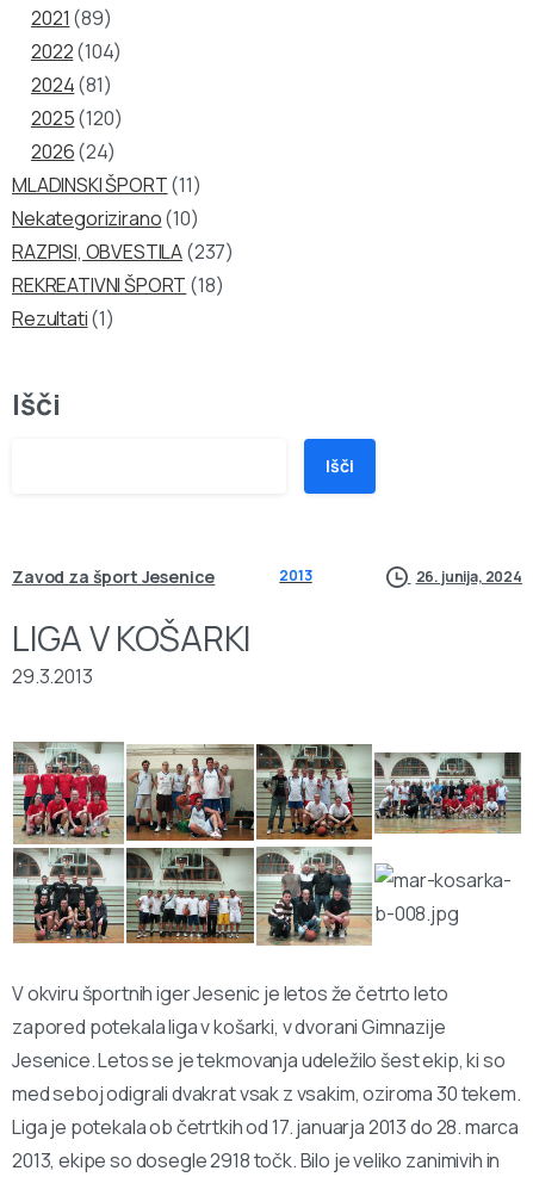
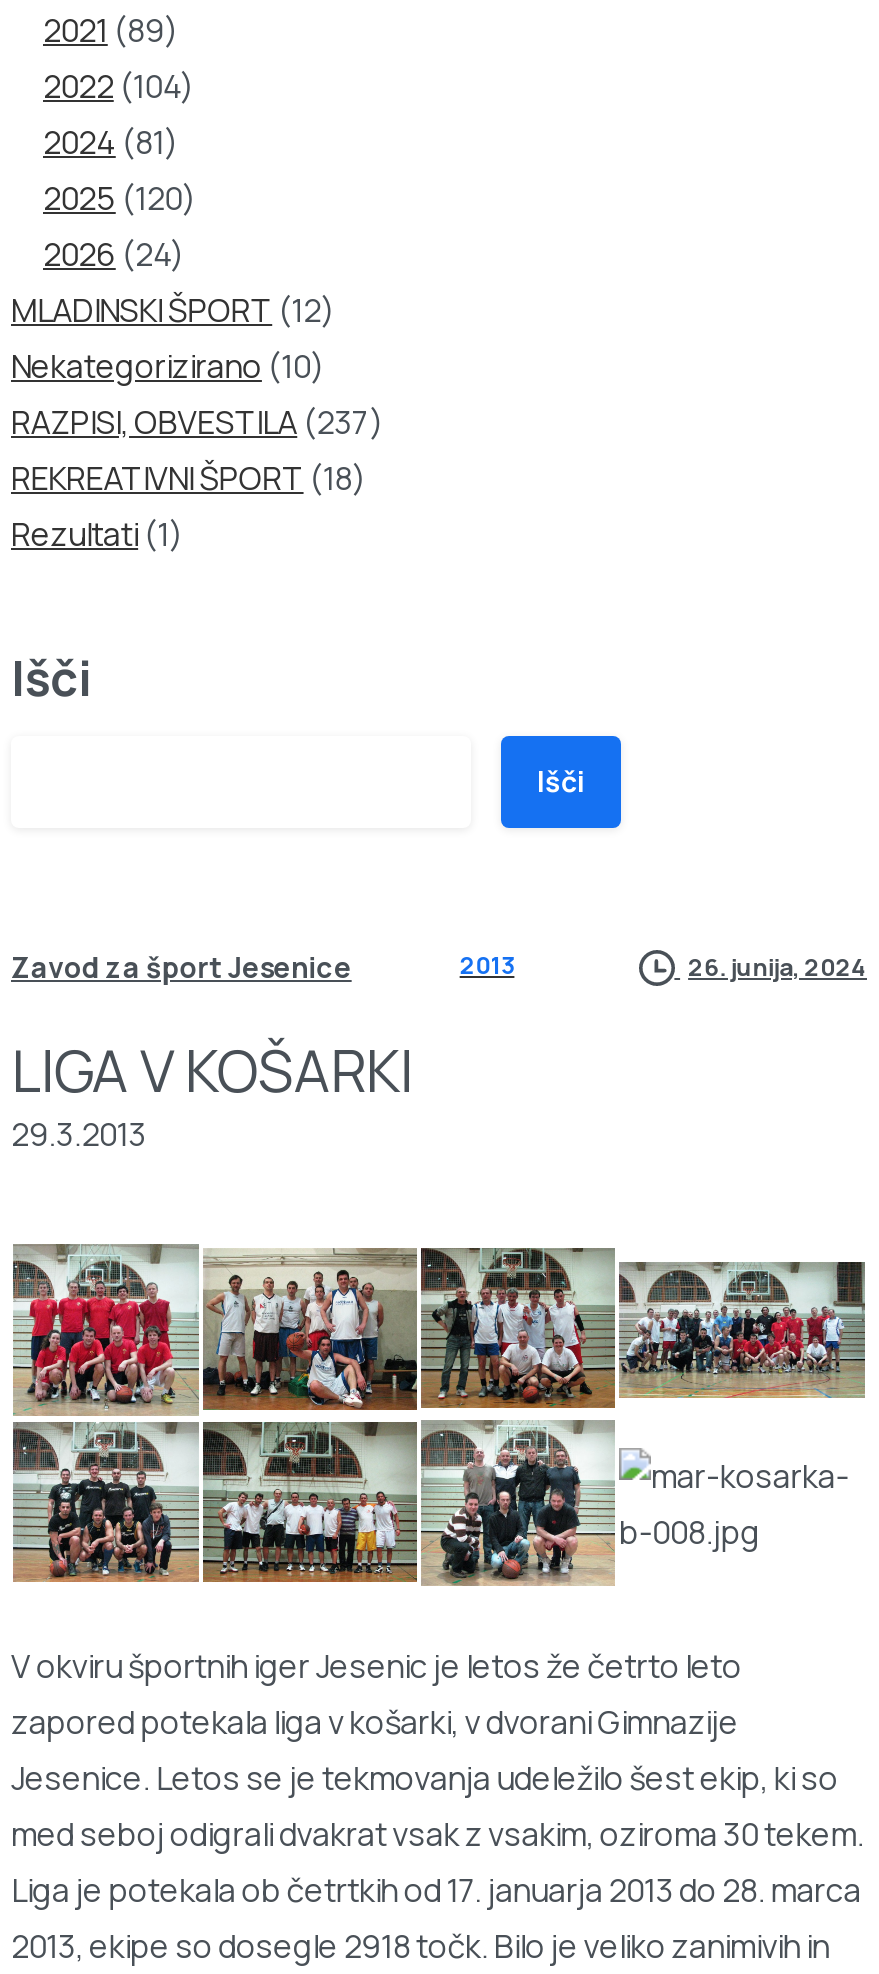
[12,171,201,197] MLADINSKI ŠPORT (11) -> [11,287,335,331] MLADINSKI ŠPORT (12)

